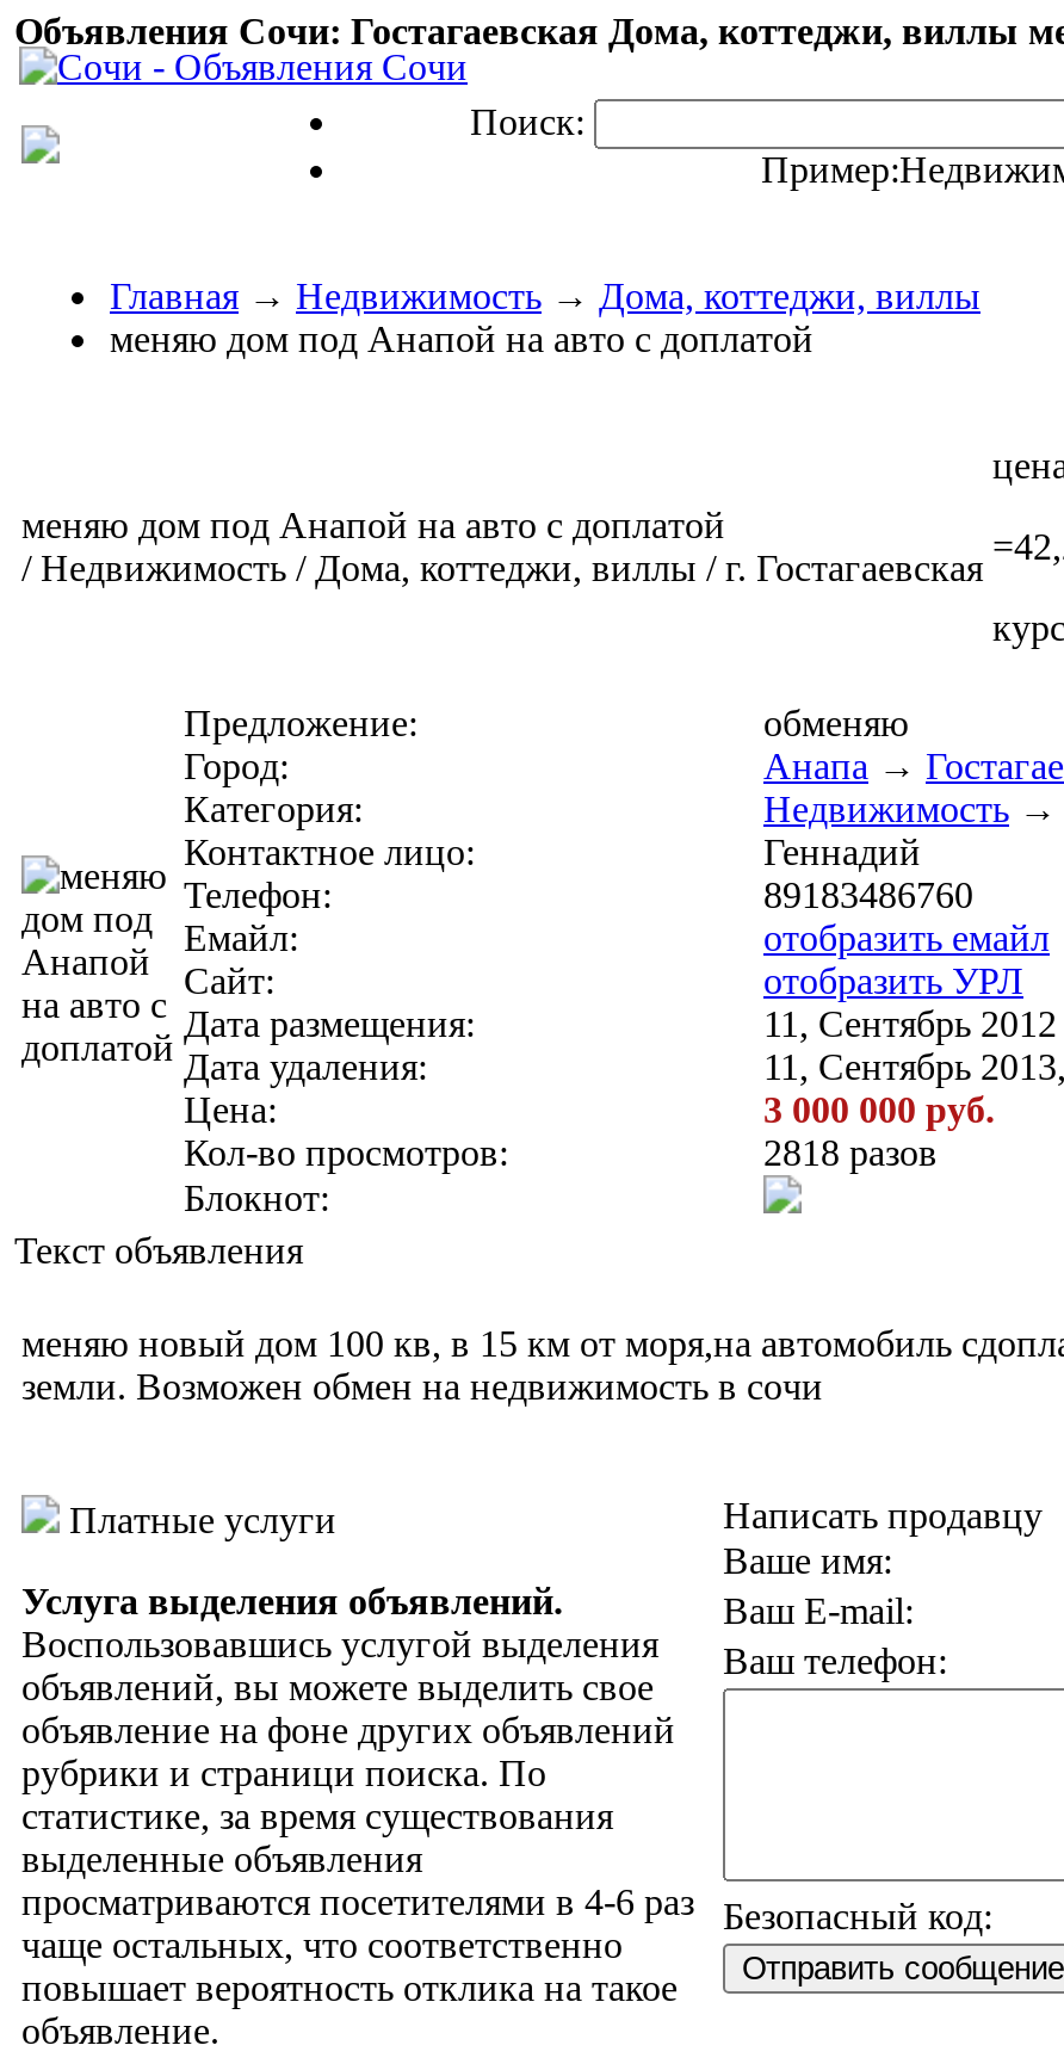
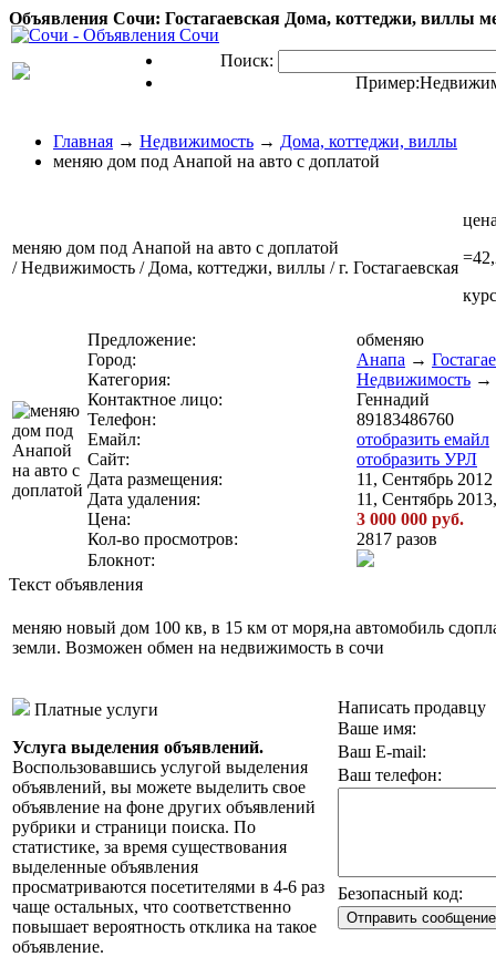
[763,1132,938,1173] 2818 разов -> [356,529,437,548] 2817 разов

